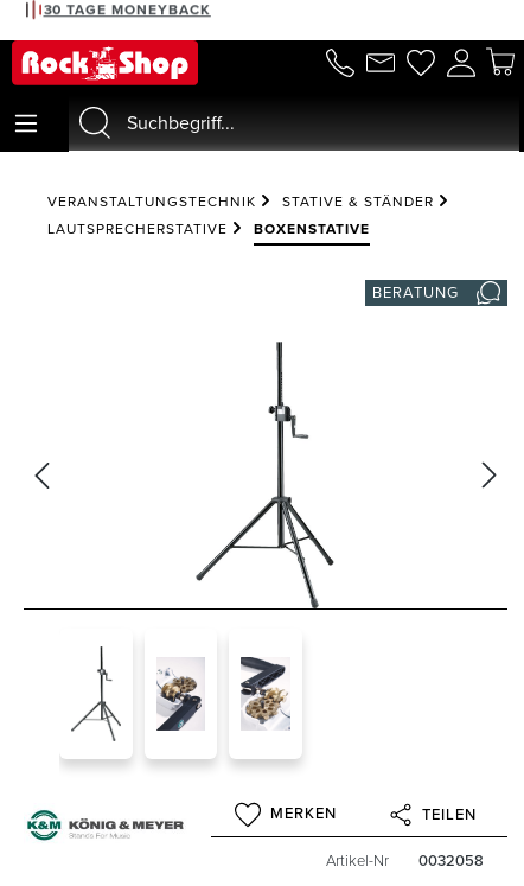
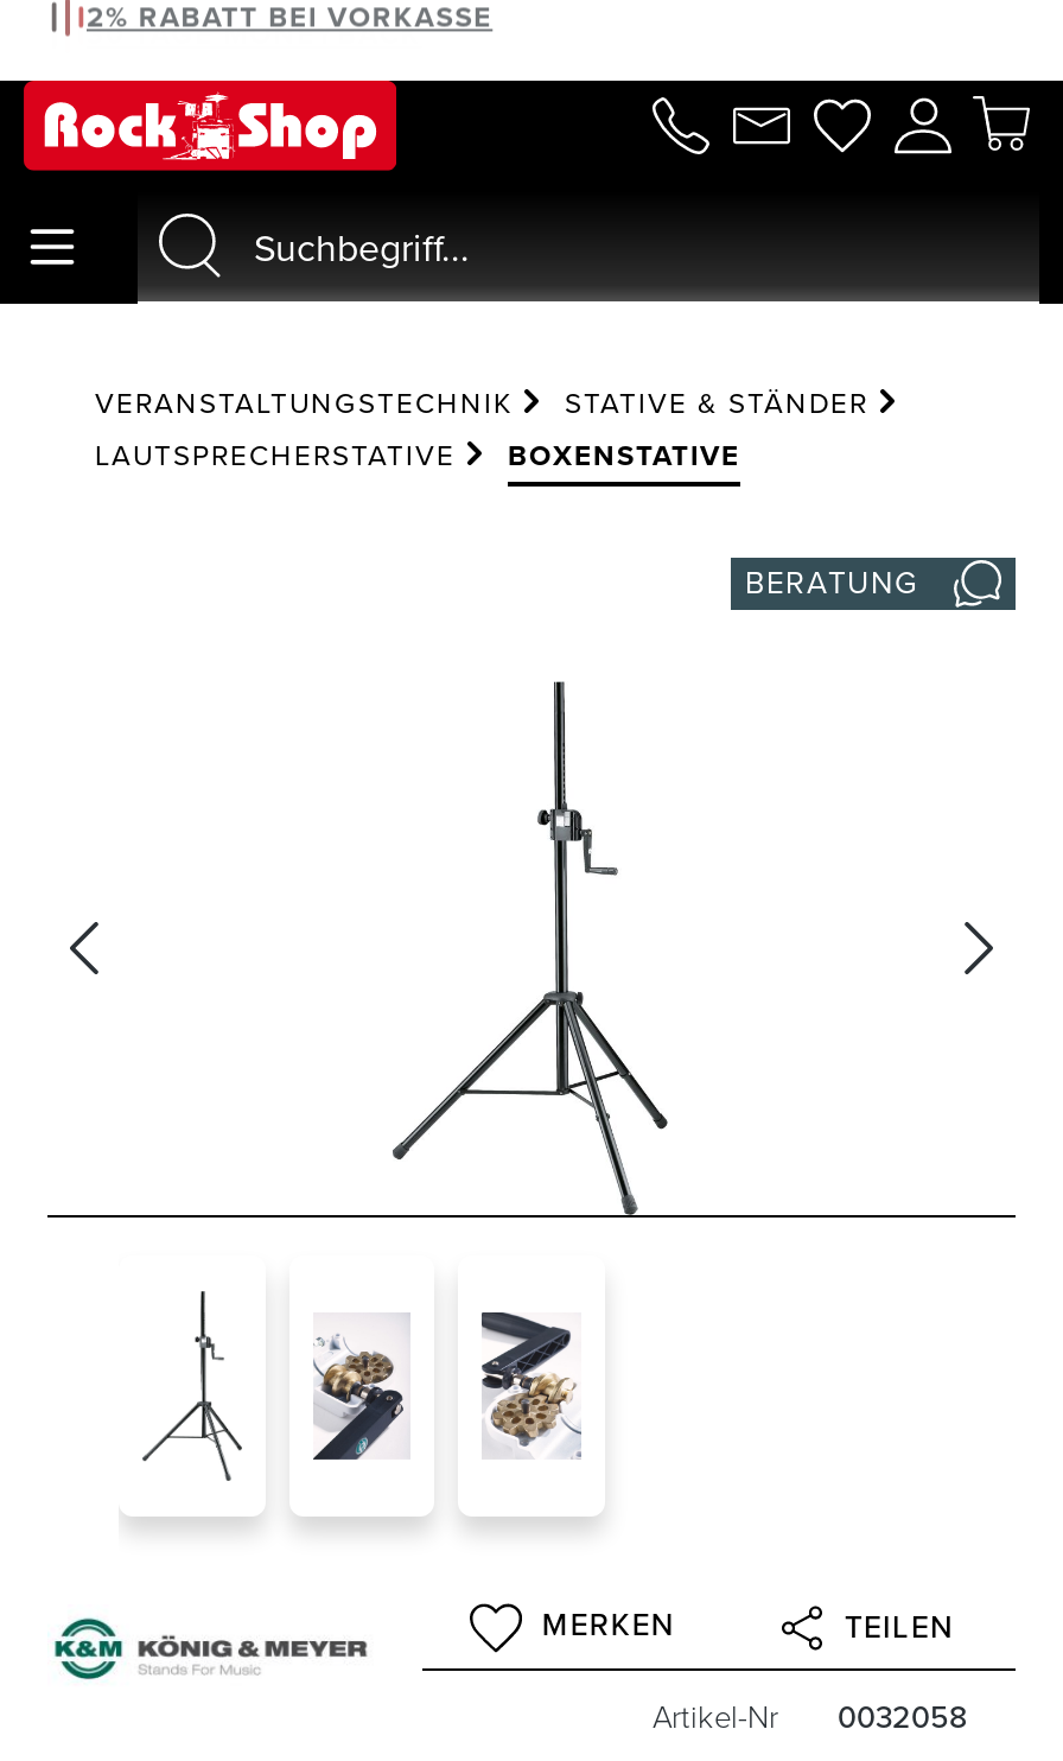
[43,0,211,21] 30 TAGE MONEYBACK -> [87,0,493,40] 2% RABATT BEI VORKASSE

